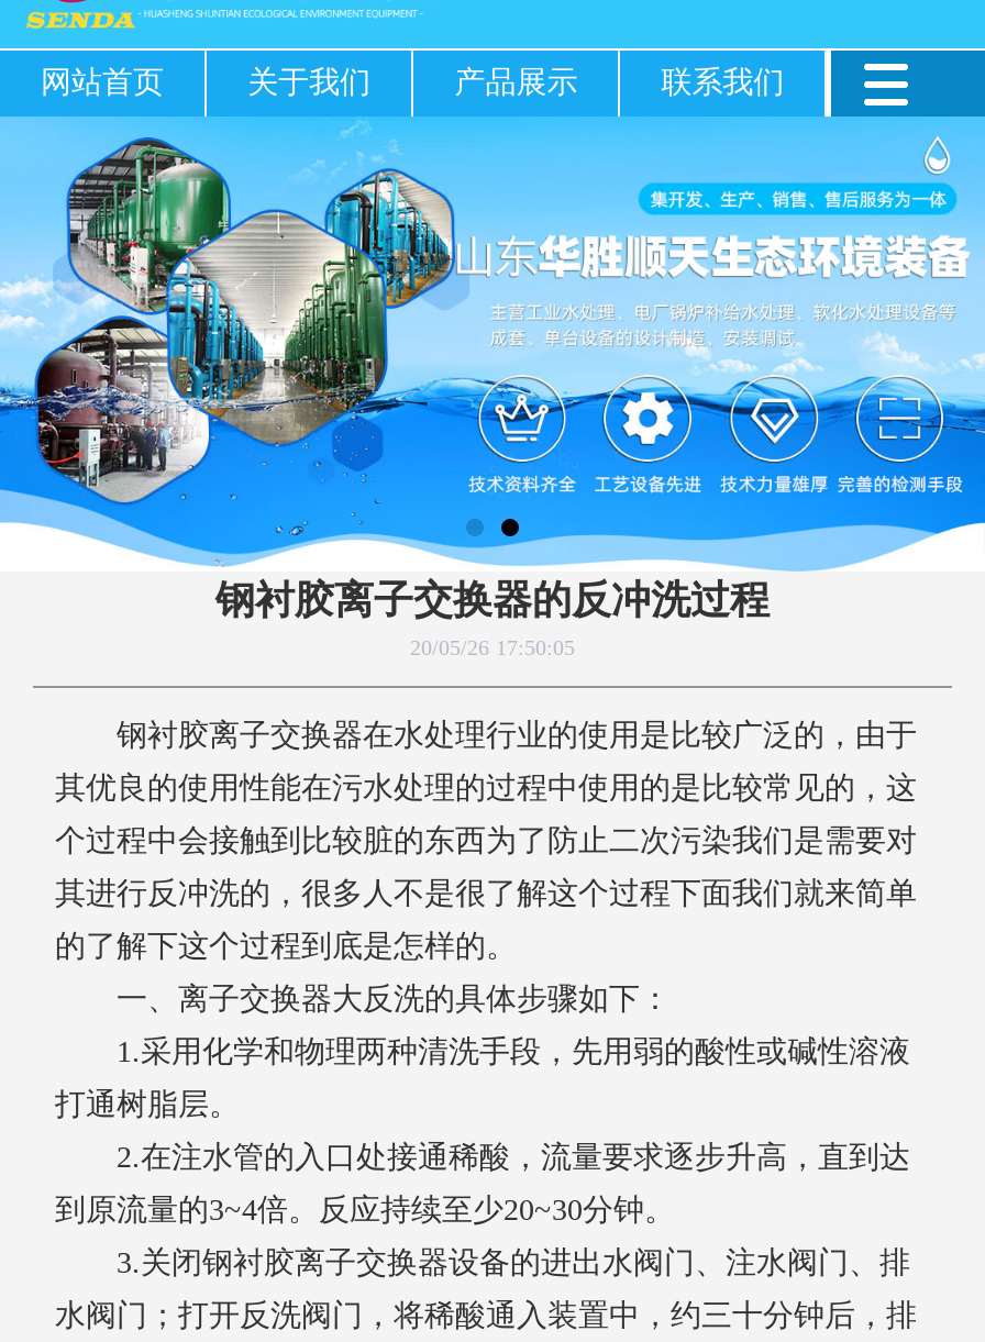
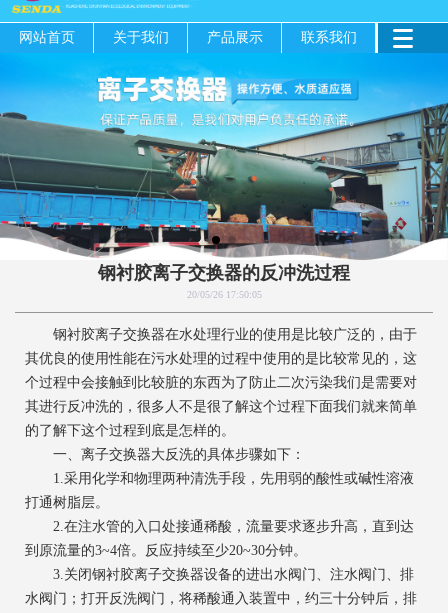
[7,117,978,572] [image] -> [3,53,445,260] [image]

